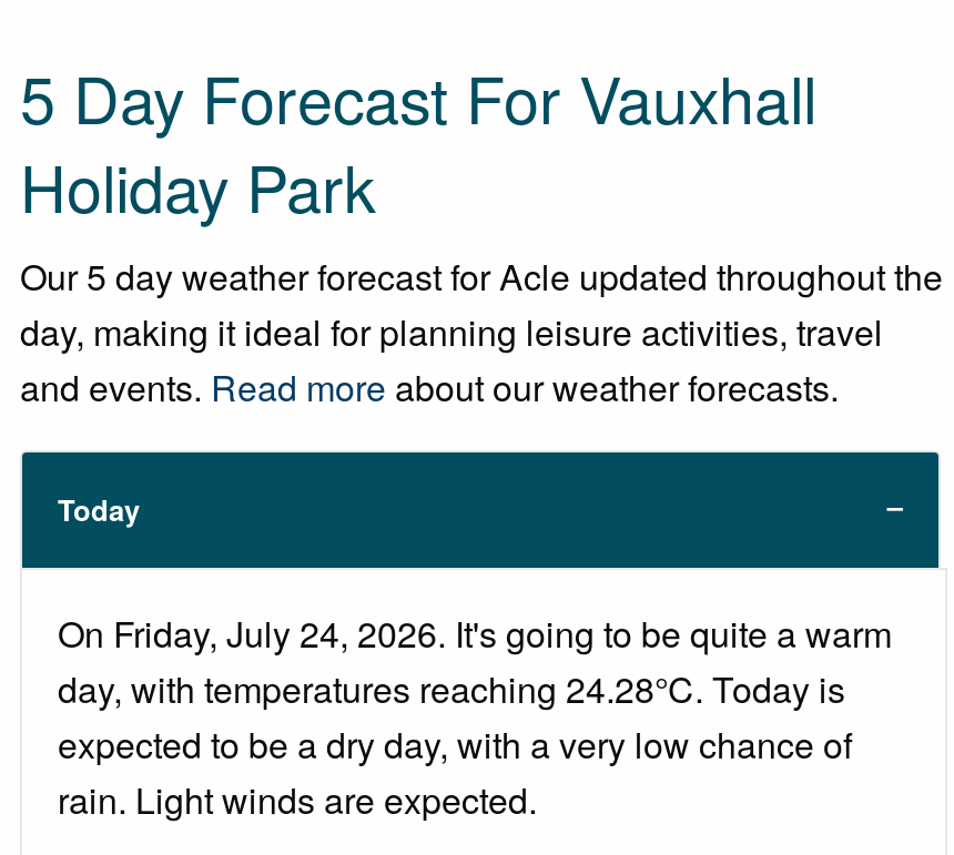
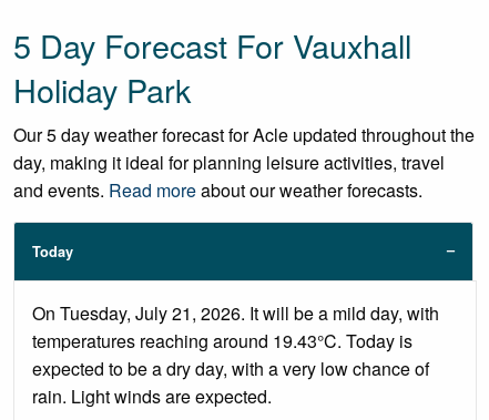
[58,609,892,715] On Friday, July 24, 2026. It's going to be quite a warm | day, with temperatures reaching 24.28°C. Today is -> [32,301,439,354] On Tuesday, July 21, 2026. It will be a mild day, with | temperatures reaching around 19.43°C. Today is

